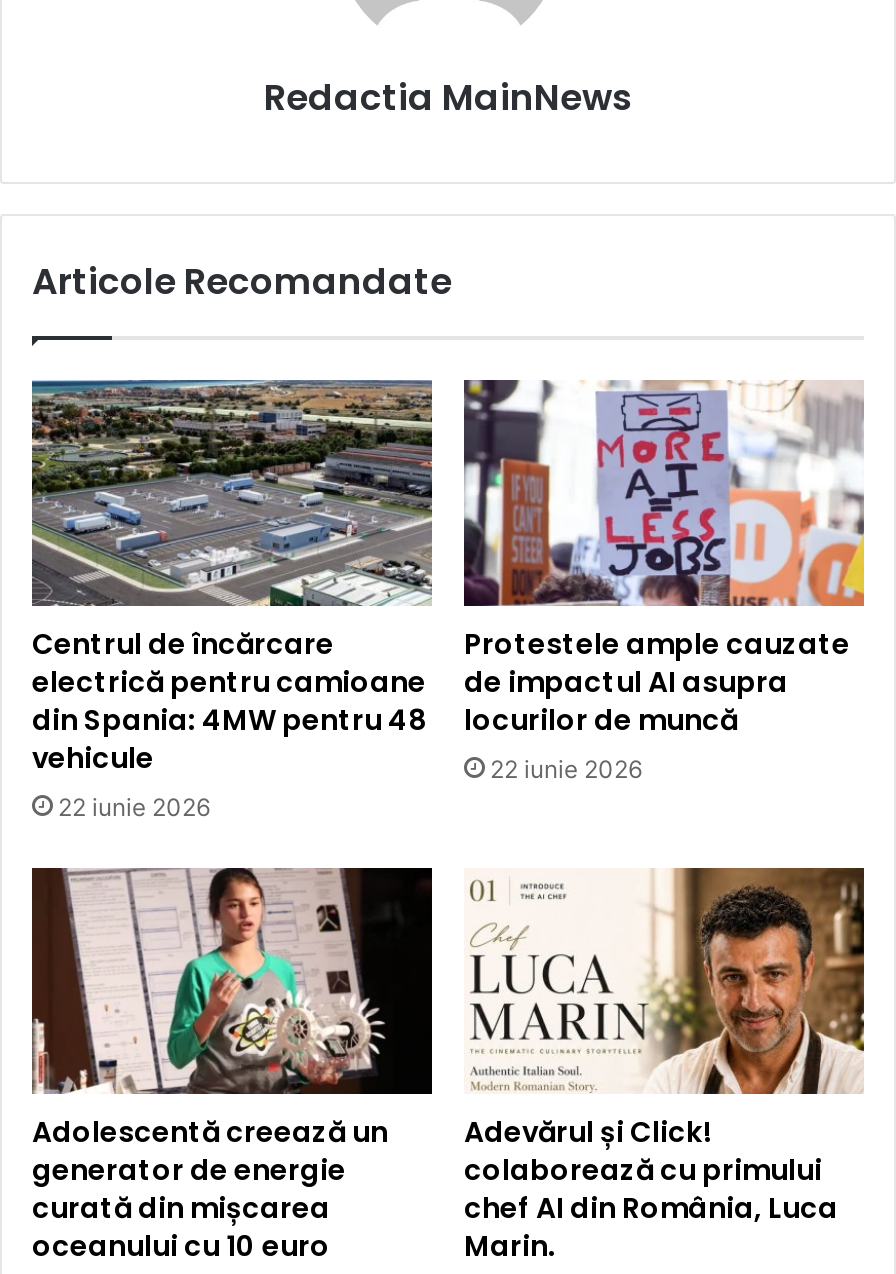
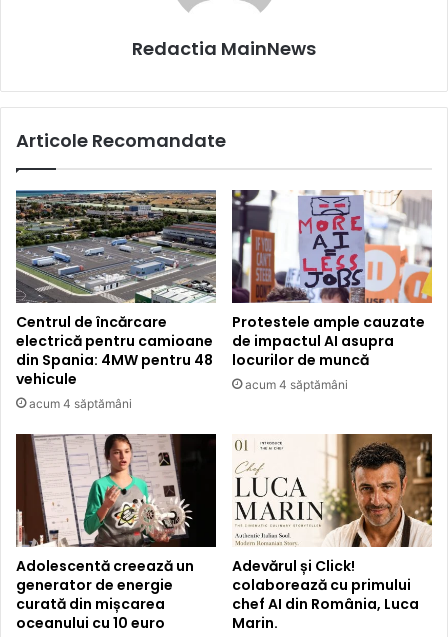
[490,754,642,784] 22 iunie 2026 -> [245,377,348,392] acum 4 săptămâni
[58,792,210,822] 22 iunie 2026 -> [29,396,132,411] acum 4 săptămâni

